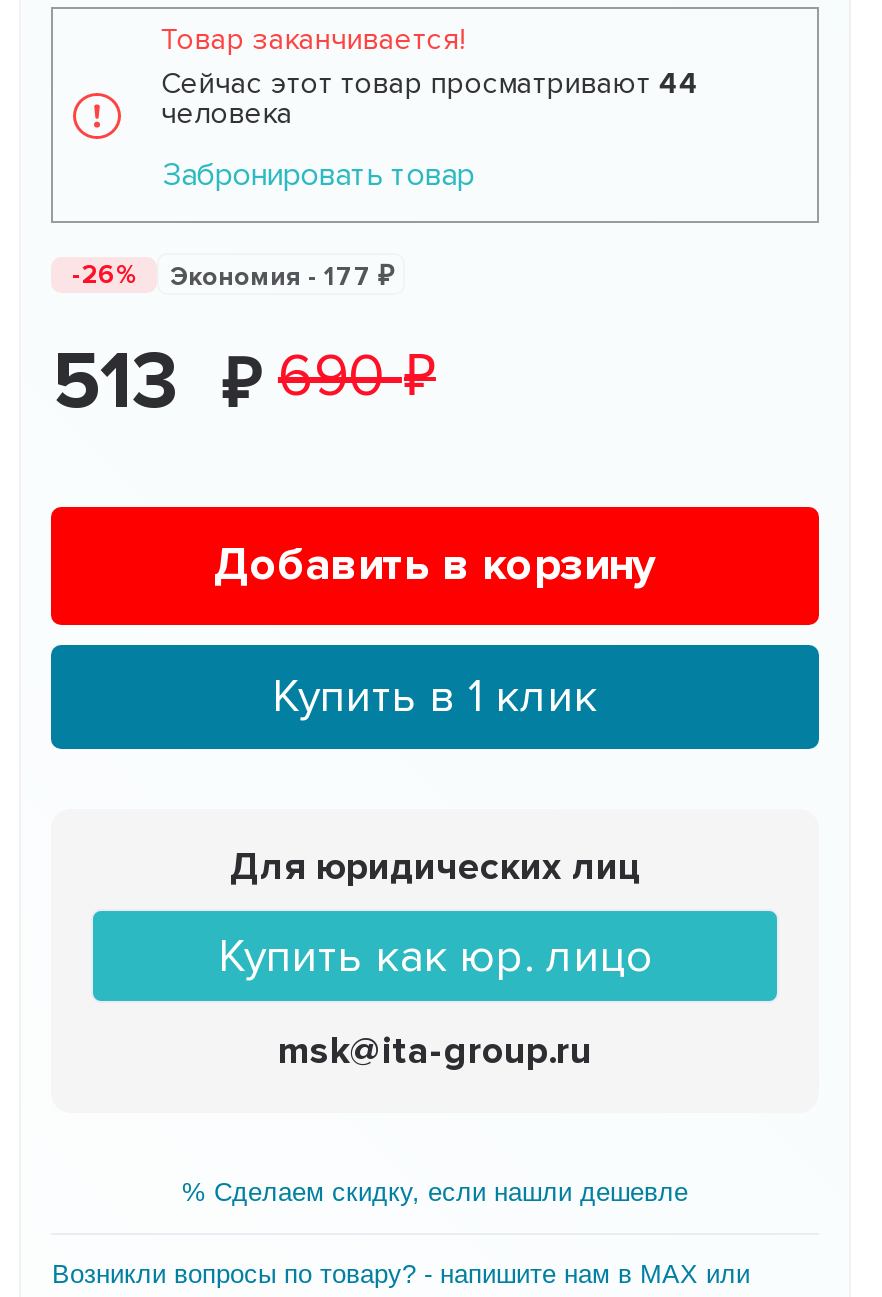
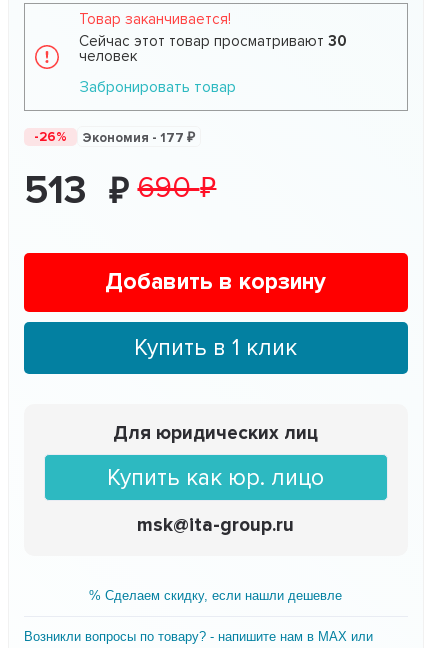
[161,66,699,132] Сейчас этот товар просматривают 44 | человека -> [79,32,347,65] Сейчас этот товар просматривают 30 | человек

